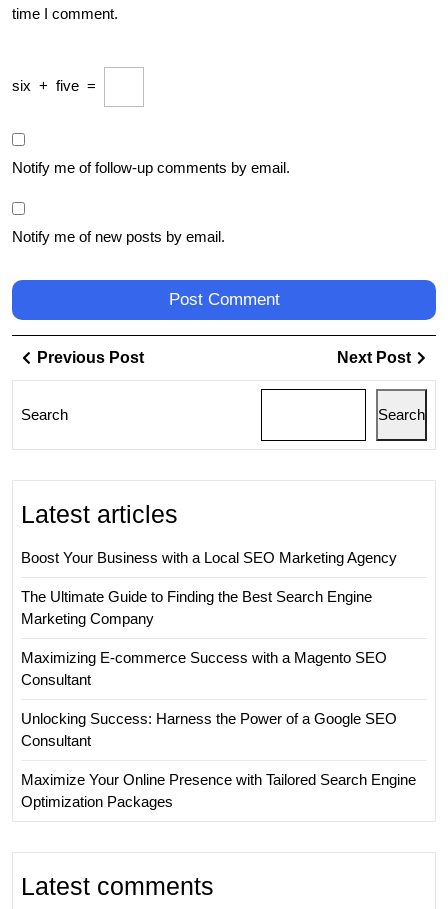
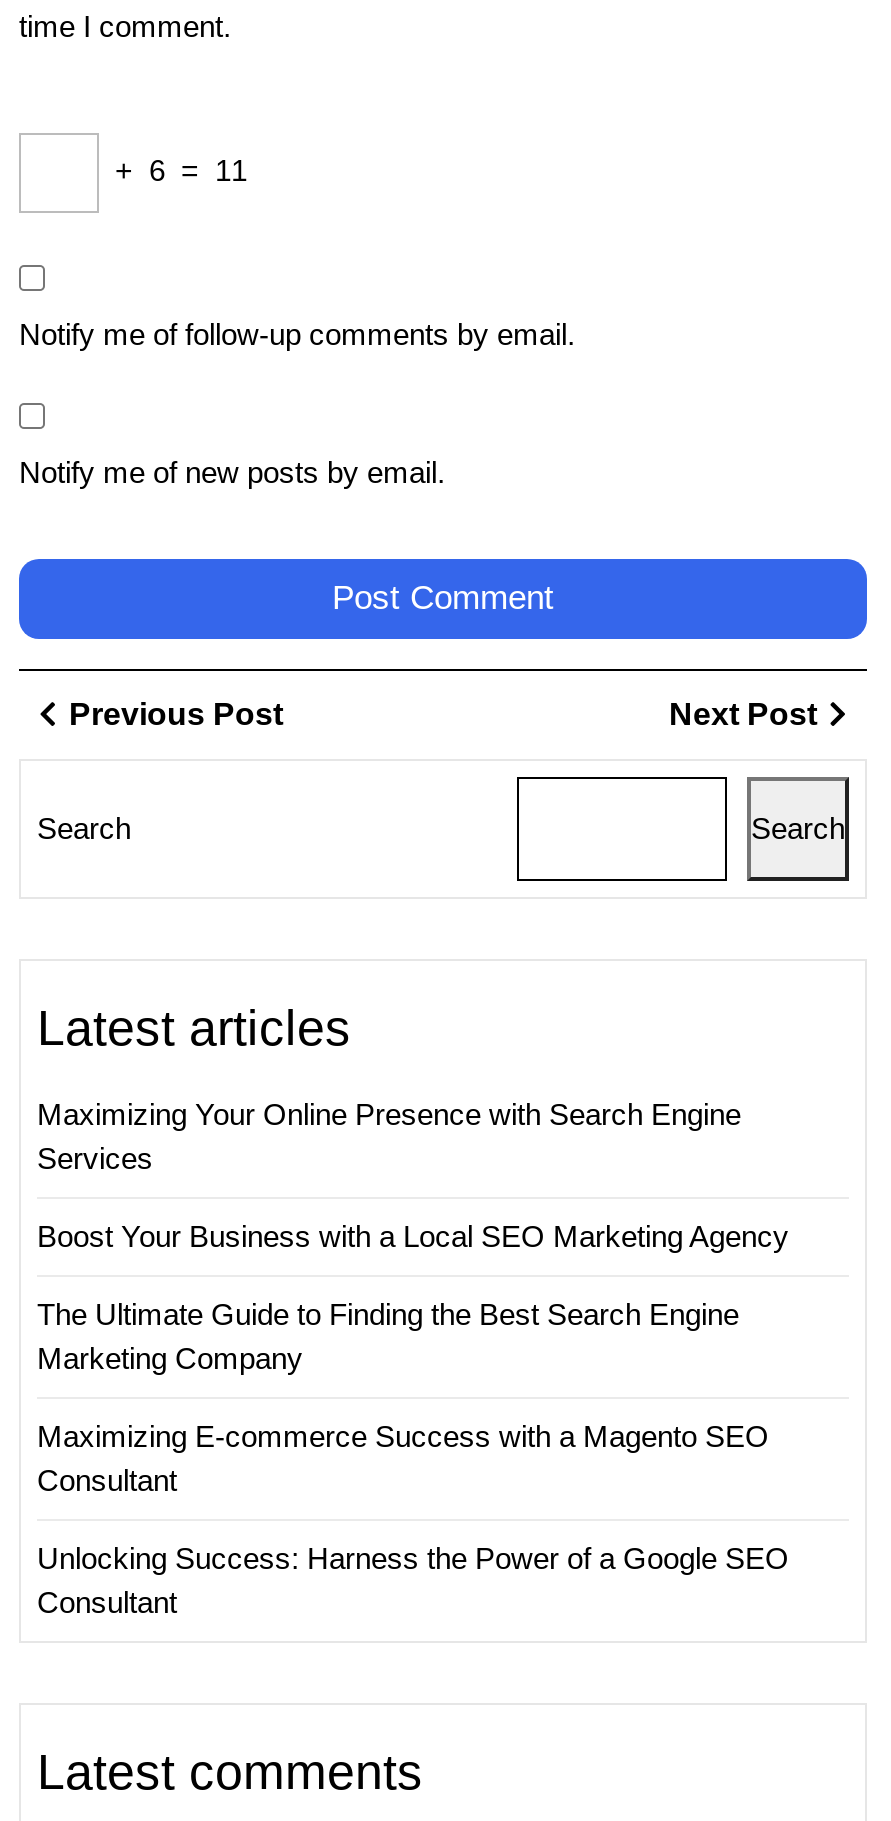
[12,77,100,94] six + five = -> [107,153,247,187] + 6 = 11
none -> [37,1097,741,1175] Maximizing Your Online Presence with Search Engine | Services
moved [21,549,397,749] -> [37,1219,789,1619]: Boost Your Business with a Local SEO Marketing Agency | The Ultimate Guide to Finding the Best Search Engine | Marketing Company | Maximizing E-commerce Success with a Magento SEO | Consultant | Unlocking Success: Harness the Power of a Google SEO | Consultant
[21,771,416,810] Maximize Your Online Presence with Tailored Search Engine | Optimization Packages -> none

